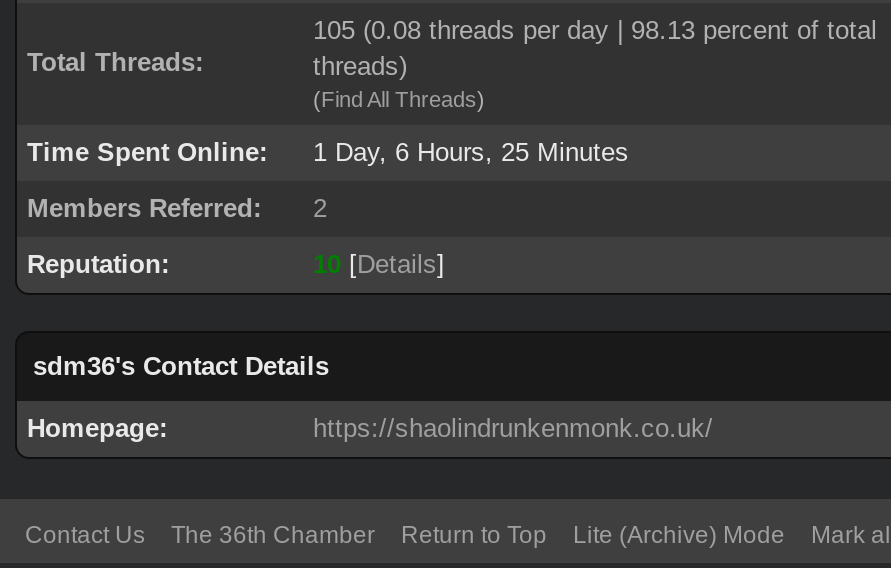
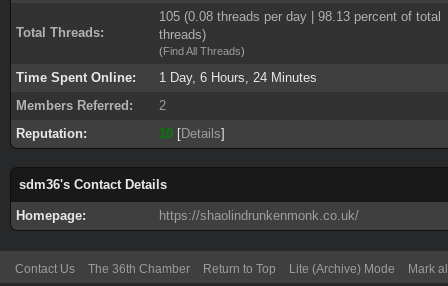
[313,137,629,167] 1 Day, 6 Hours, 25 Minutes -> [159,70,317,85] 1 Day, 6 Hours, 24 Minutes

